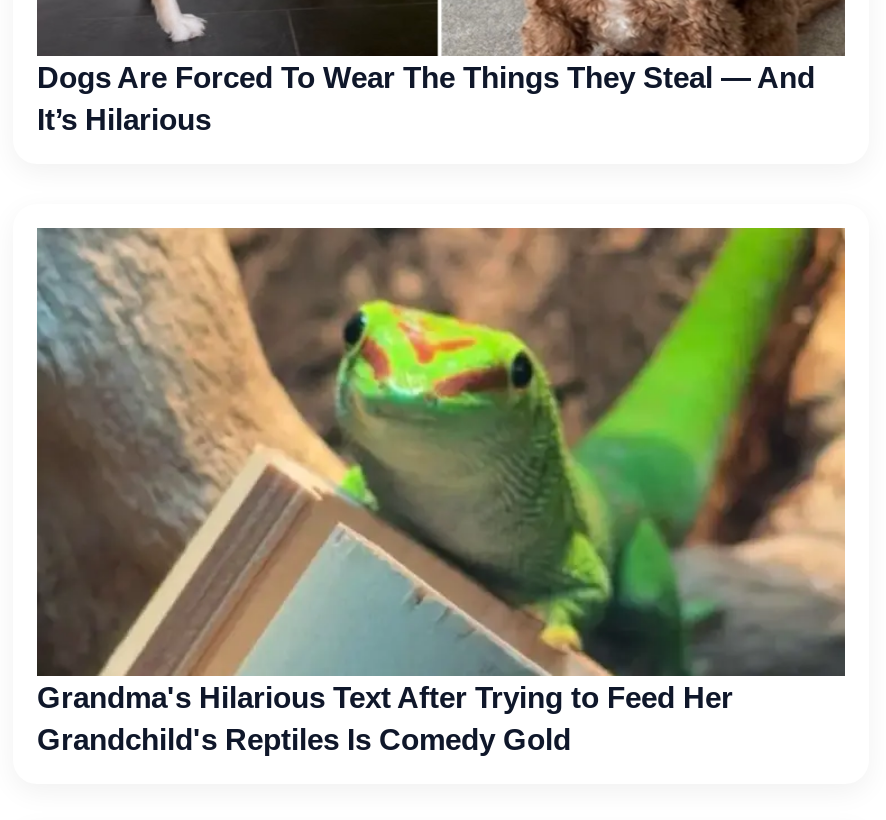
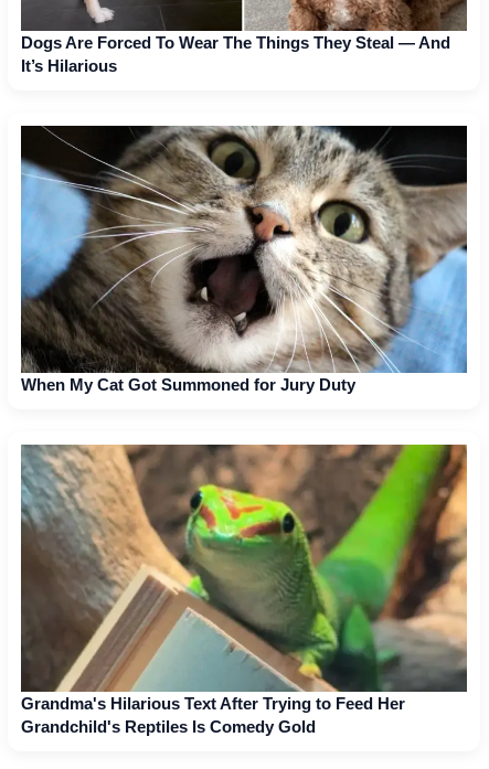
none -> [20,125,468,394] [image] | When My Cat Got Summoned for Jury Duty

